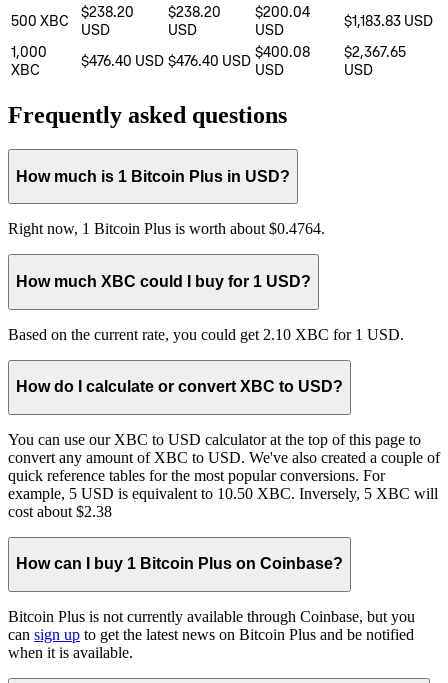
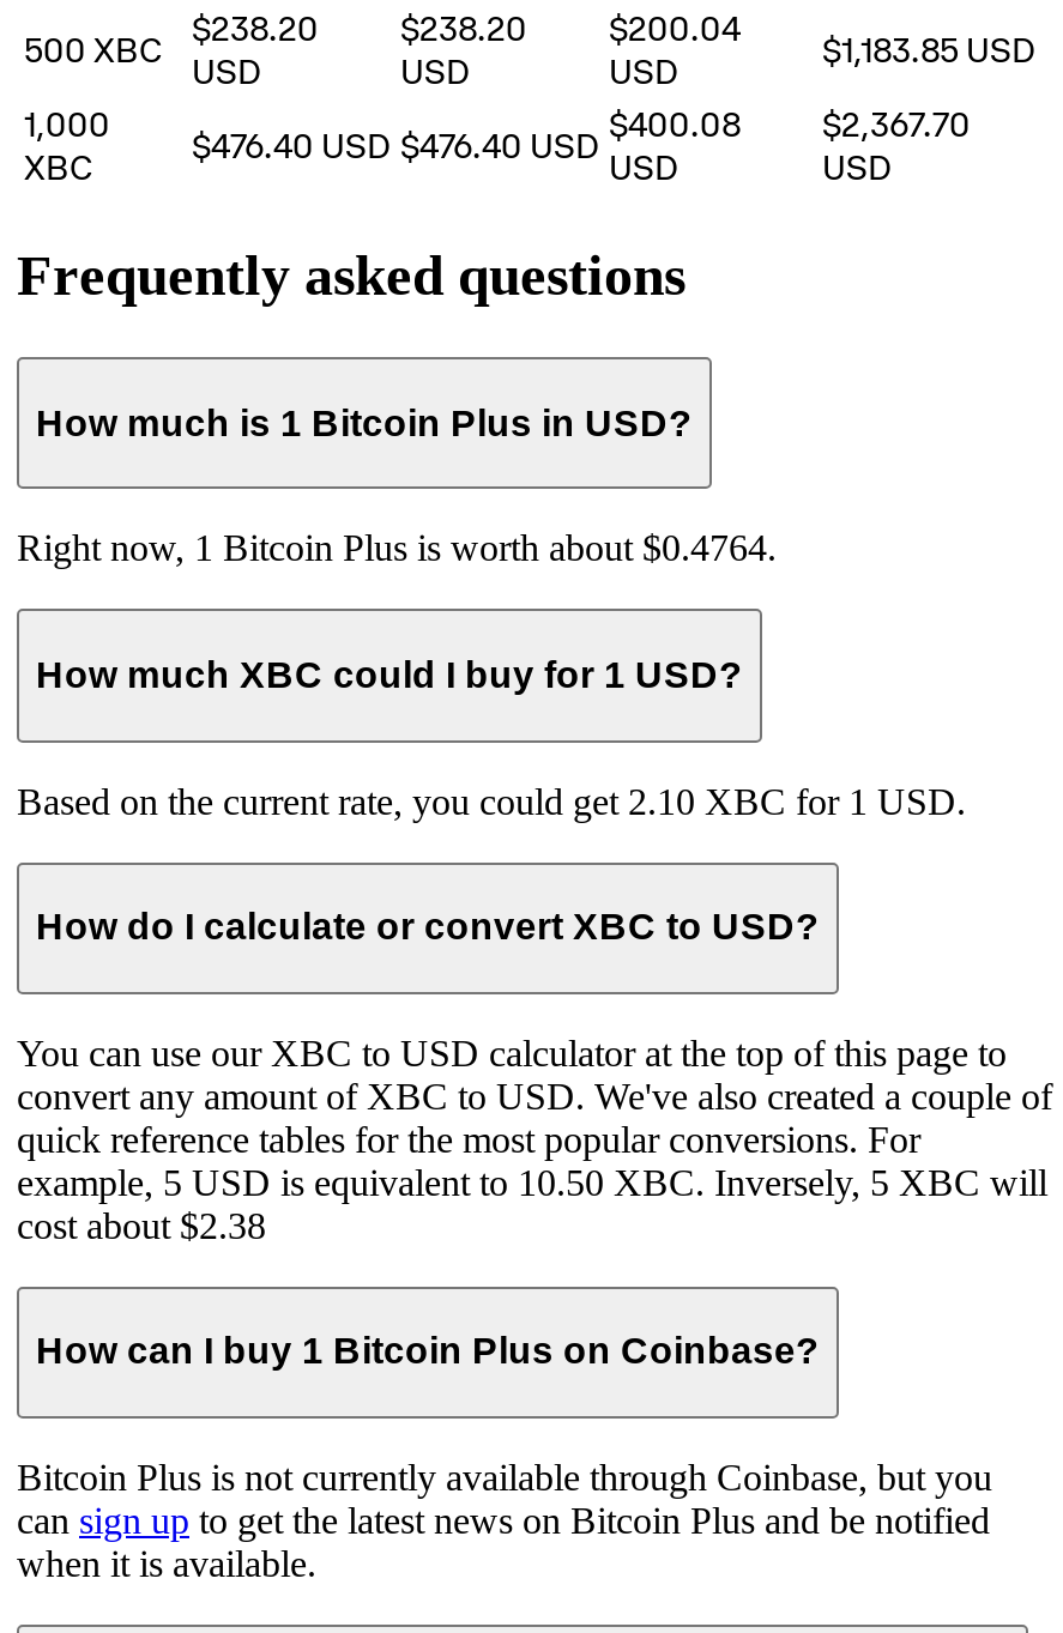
[11,3,433,39] 500 XBC $238.20 USD $238.20 $200.04 $1,183.83 USD -> [24,8,1035,94] 500 XBC $238.20 USD $238.20 $200.04 $1,183.85 USD
[11,43,406,79] 1,000 $476.40 USD $476.40 USD $400.08 USD $2,367.65 USD -> [24,104,971,190] 1,000 $476.40 USD $476.40 USD $400.08 USD $2,367.70 USD

